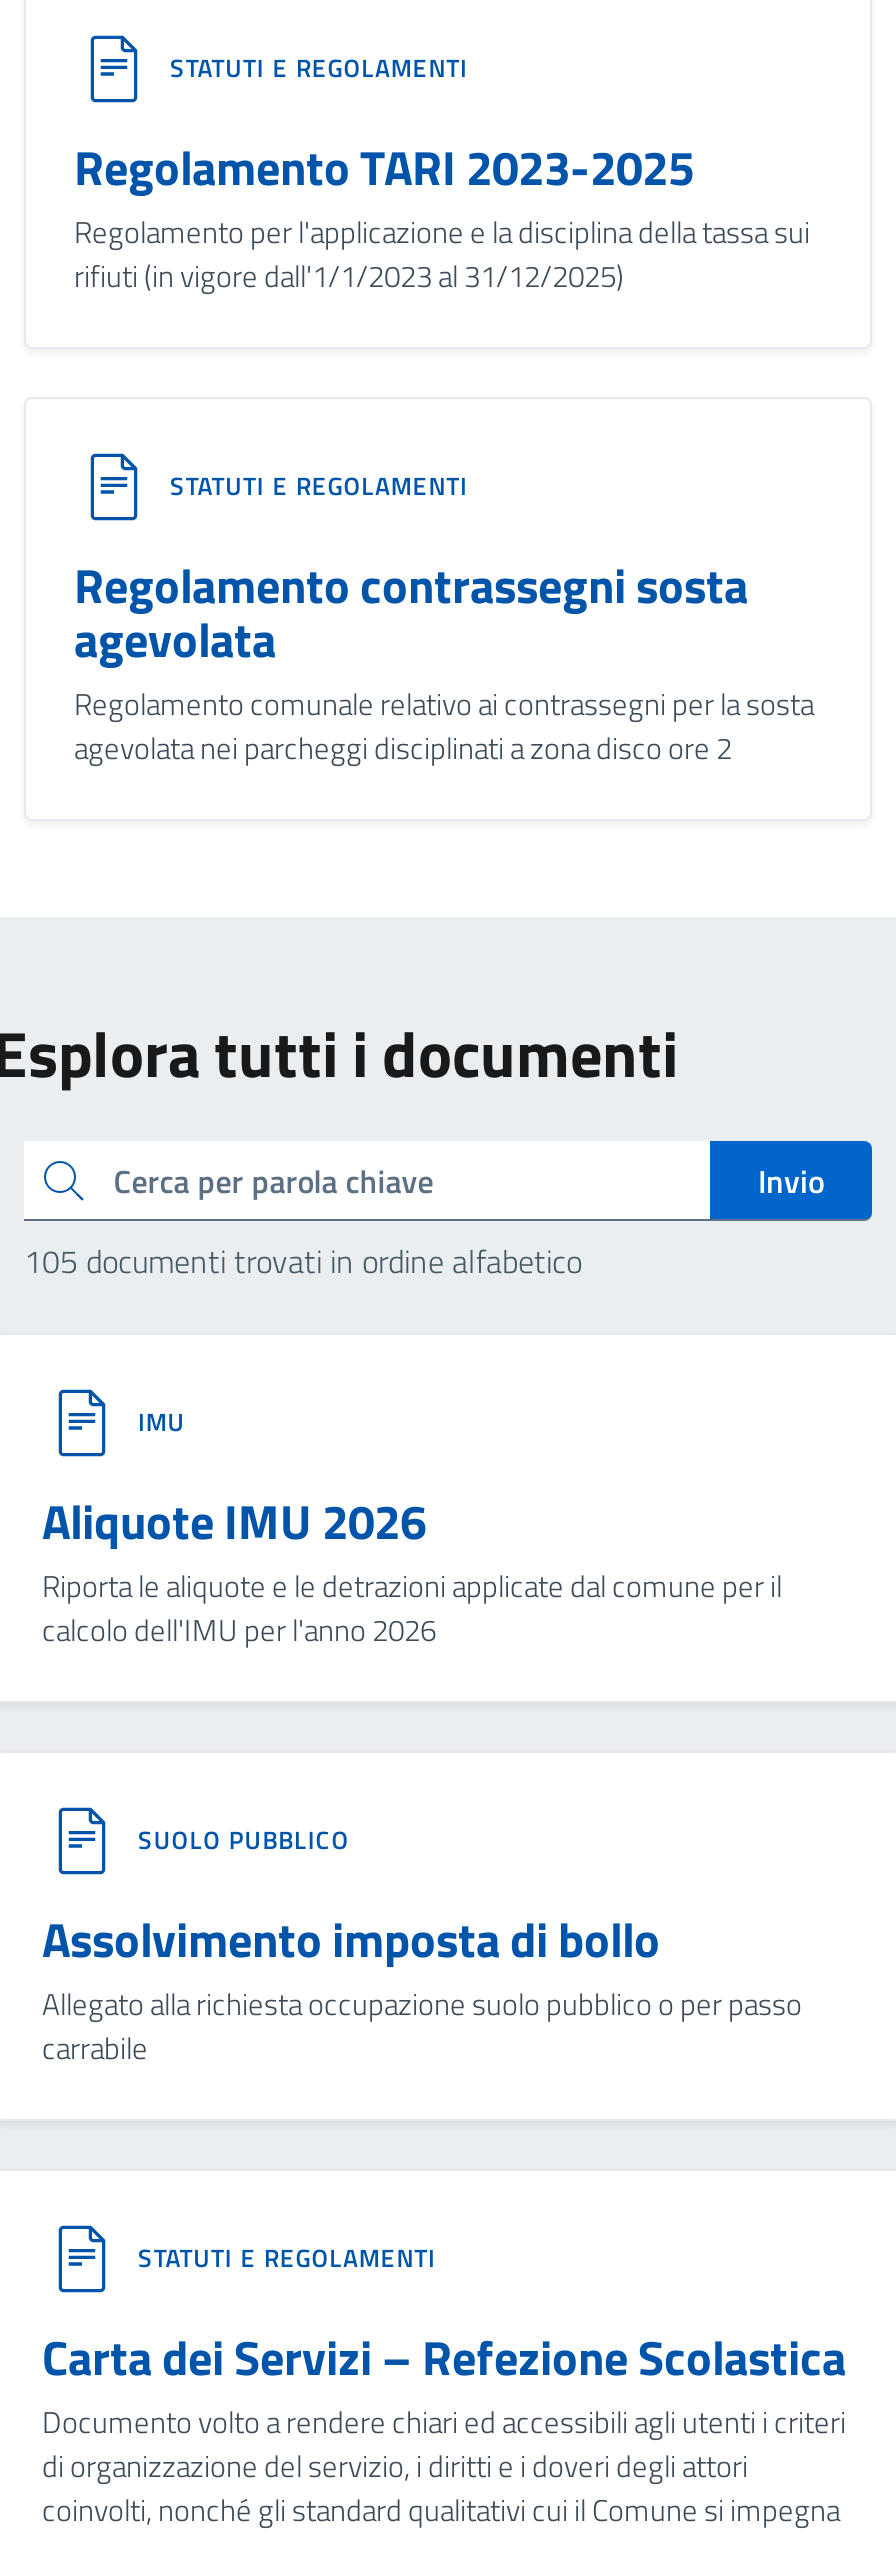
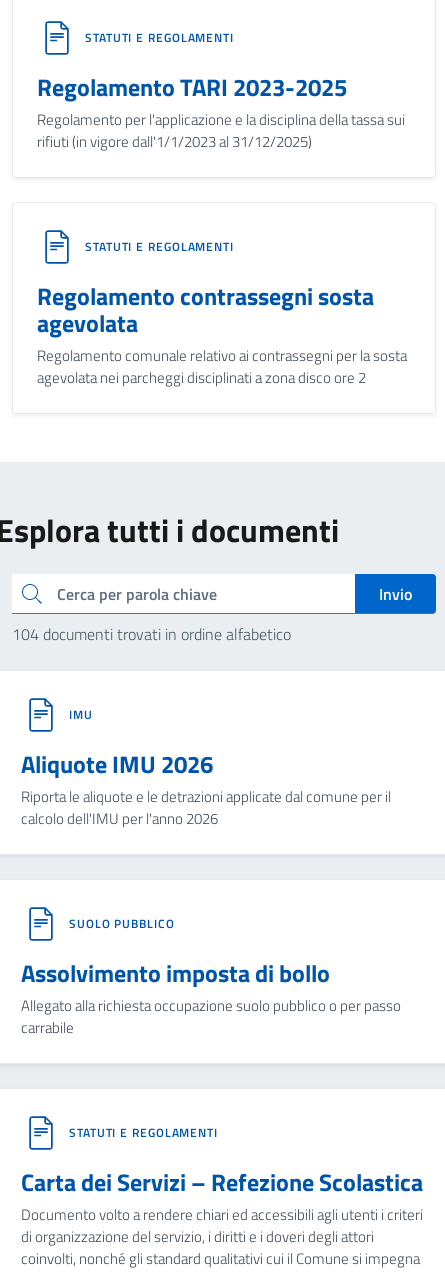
[24,1237,582,1285] 105 documenti trovati in ordine alfabetico -> [12,622,291,646] 104 documenti trovati in ordine alfabetico

